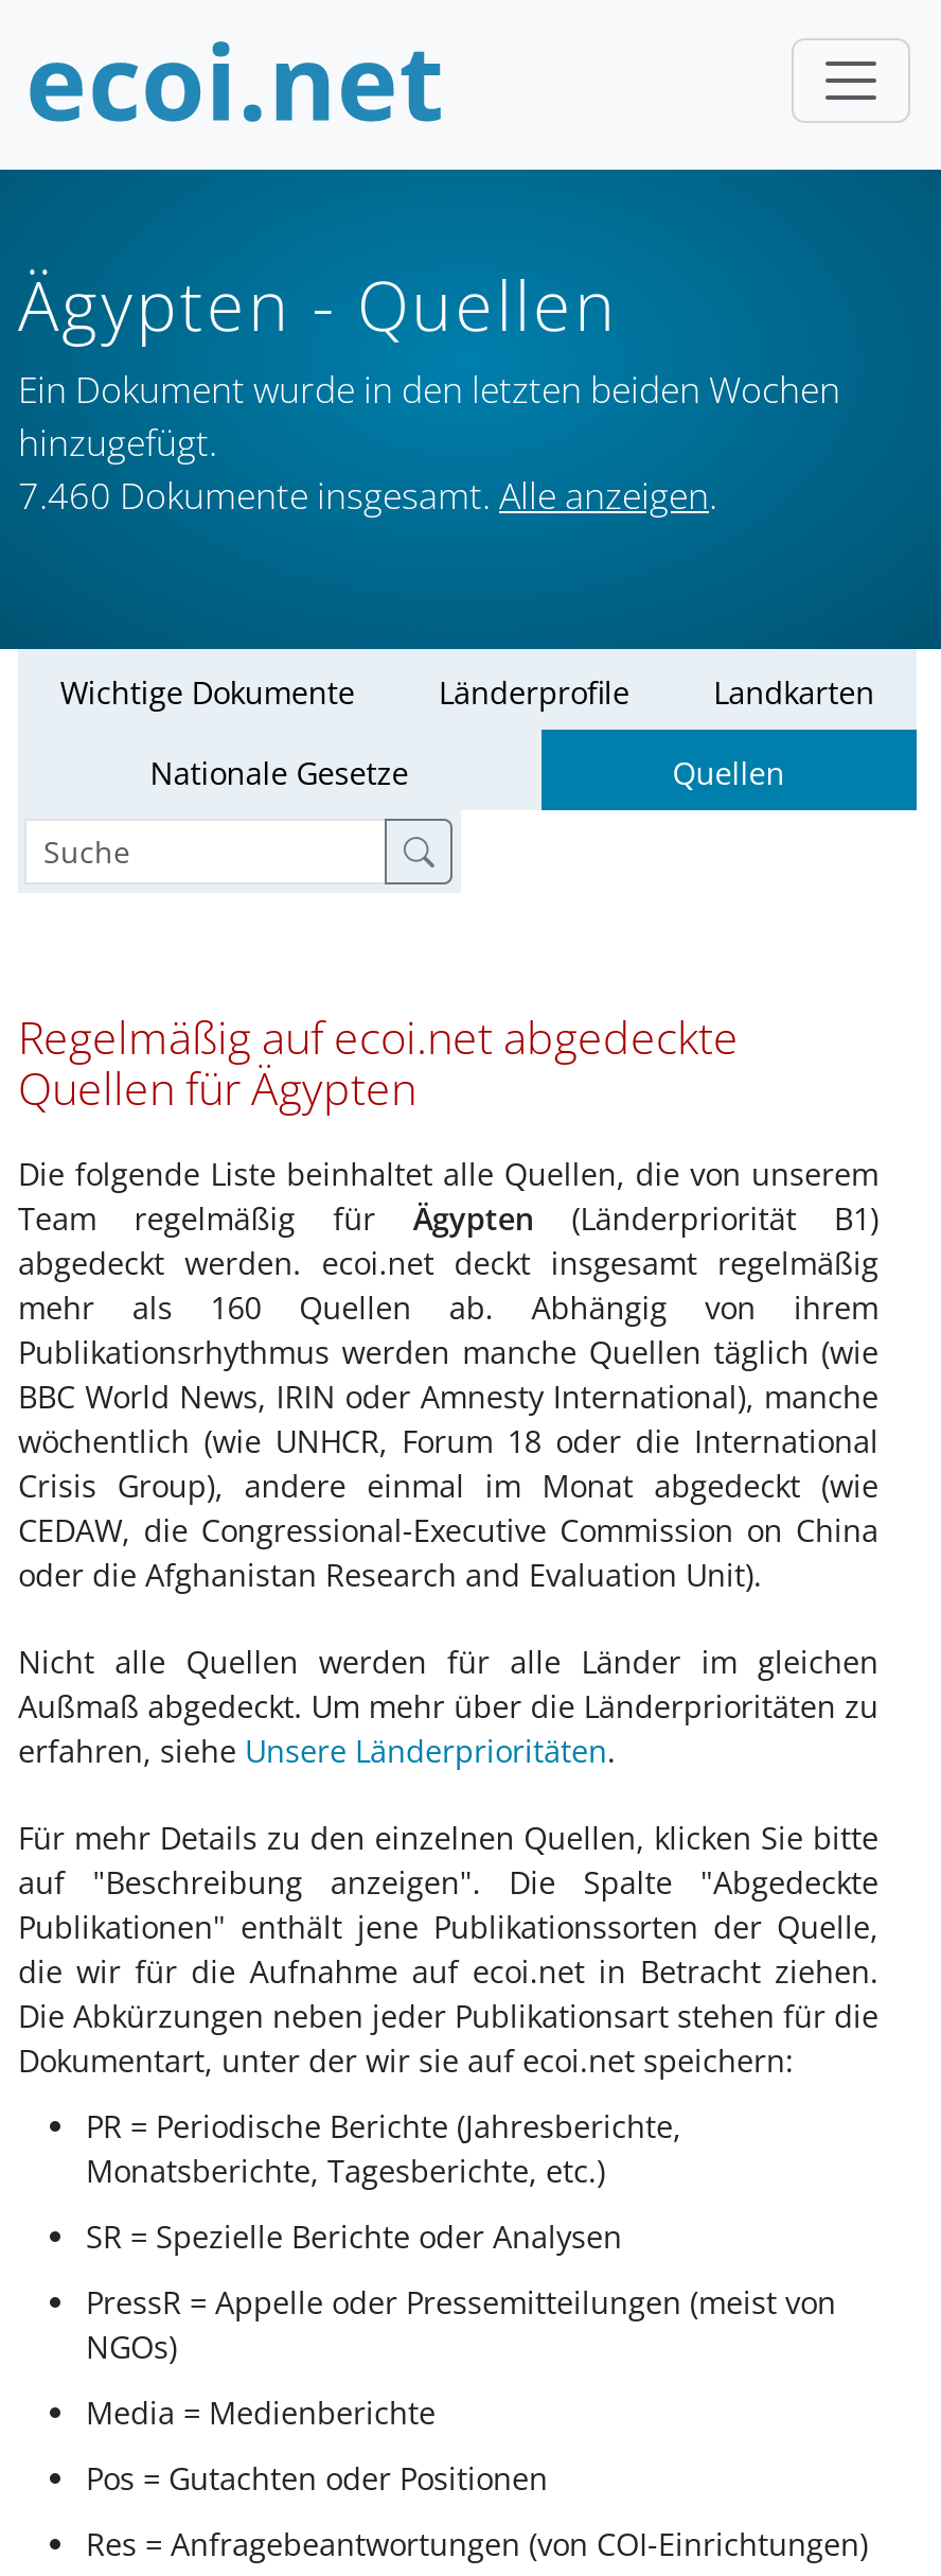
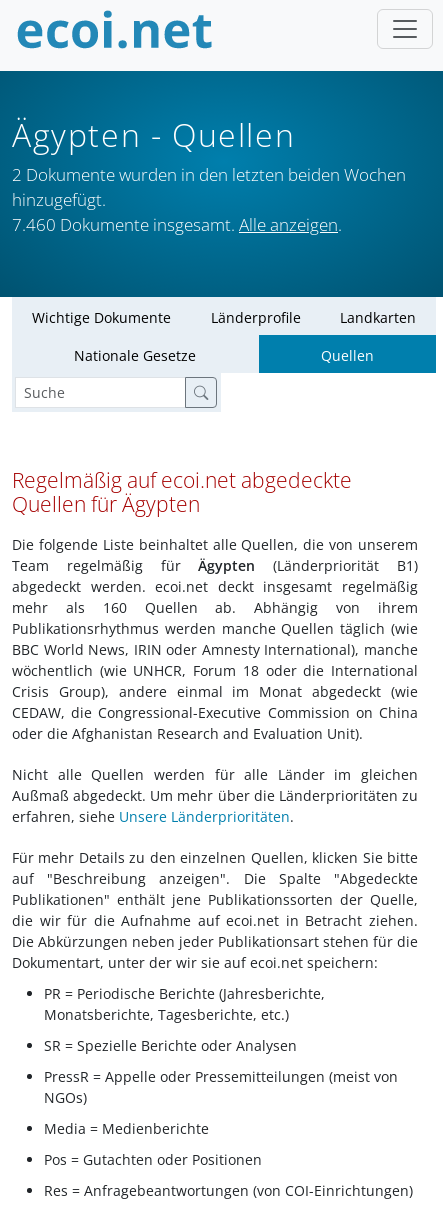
[18,365,840,414] Ein Dokument wurde in den letzten beiden Wochen -> [12,163,406,186] 2 Dokumente wurden in den letzten beiden Wochen

